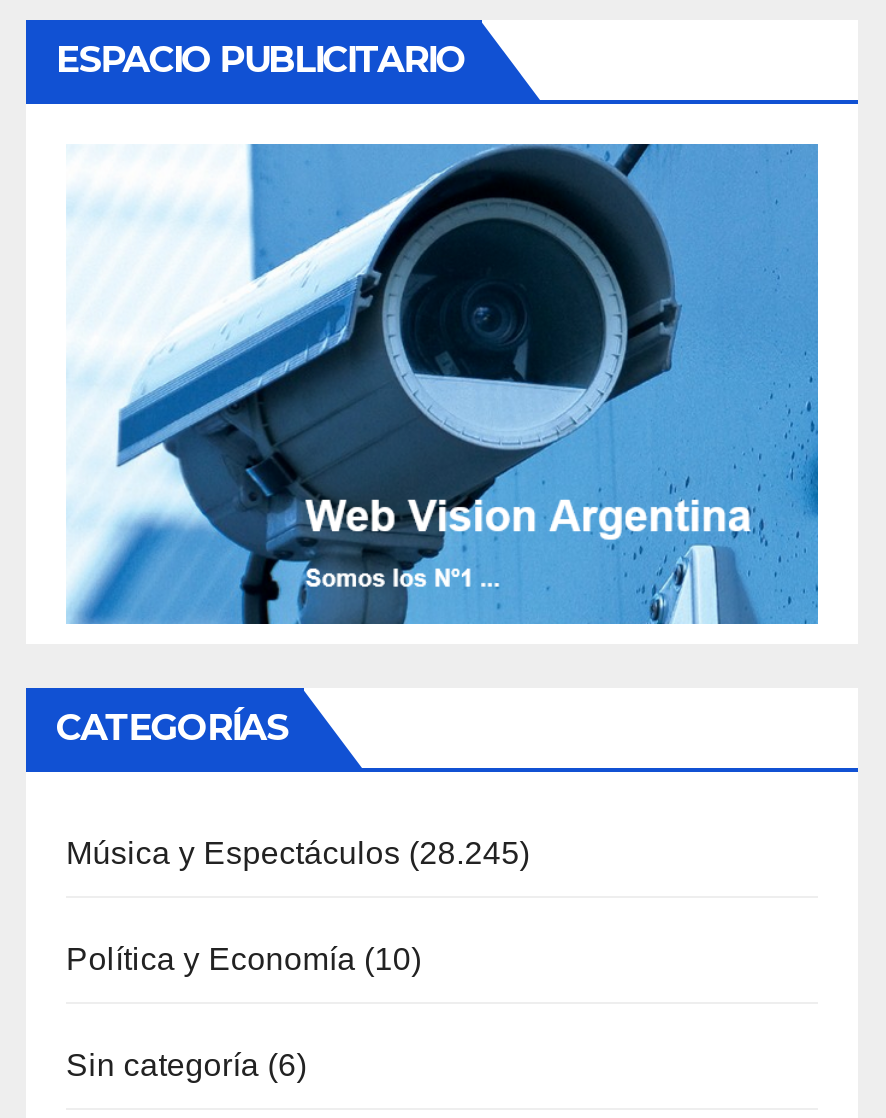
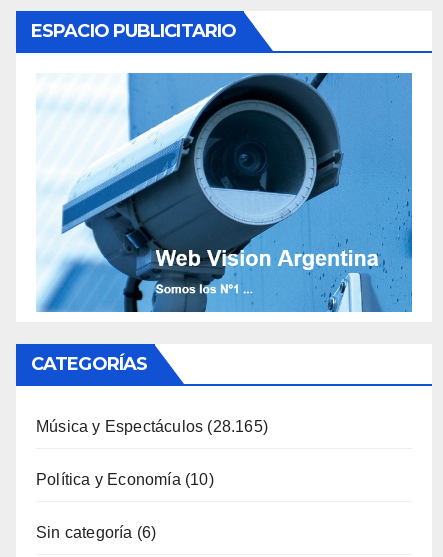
[66,835,530,869] Música y Espectáculos (28.245) -> [36,418,268,435] Música y Espectáculos (28.165)

